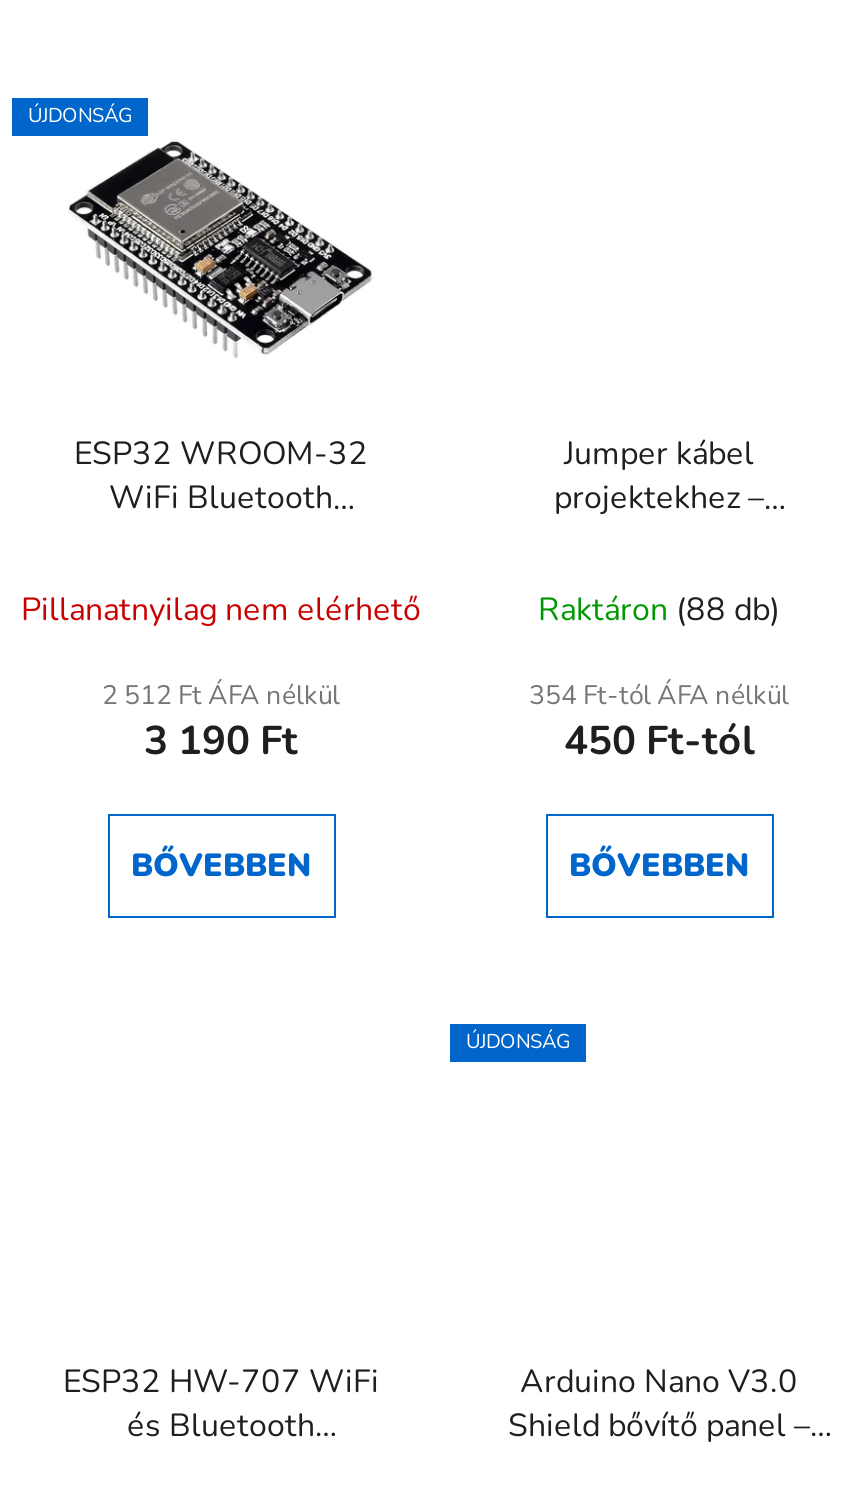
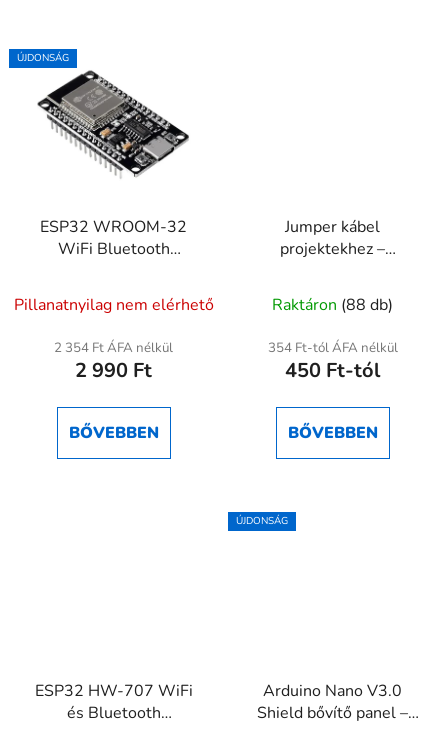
[102,679,340,715] 2 512 Ft ÁFA nélkül -> [54,339,173,357] 2 354 Ft ÁFA nélkül
[144,715,298,769] 3 190 Ft -> [75,357,152,384] 2 990 Ft

